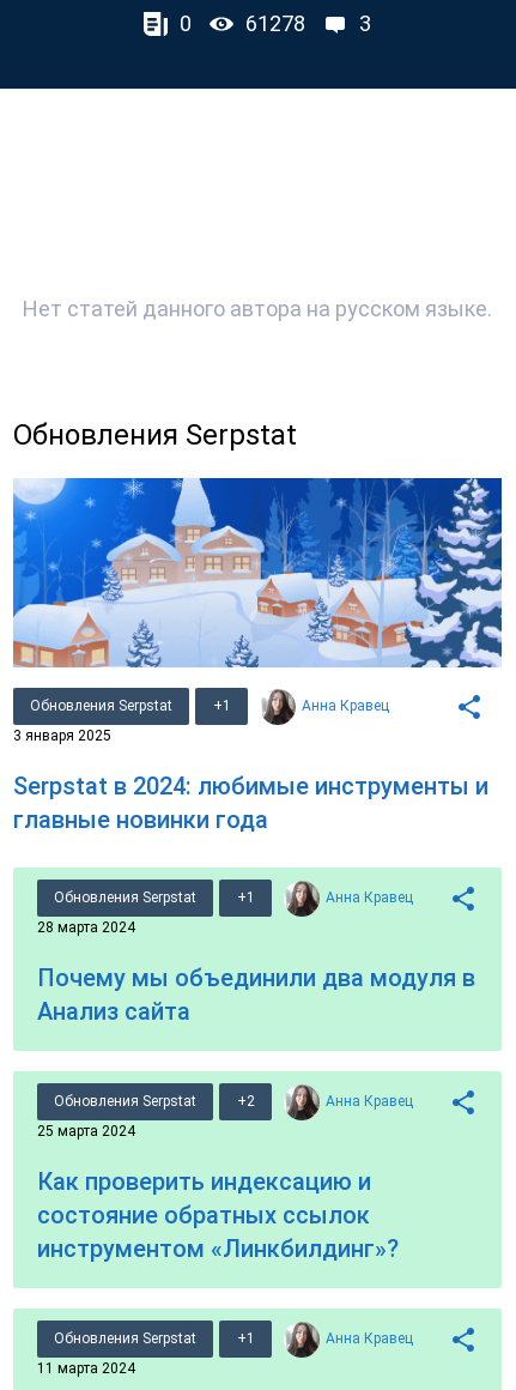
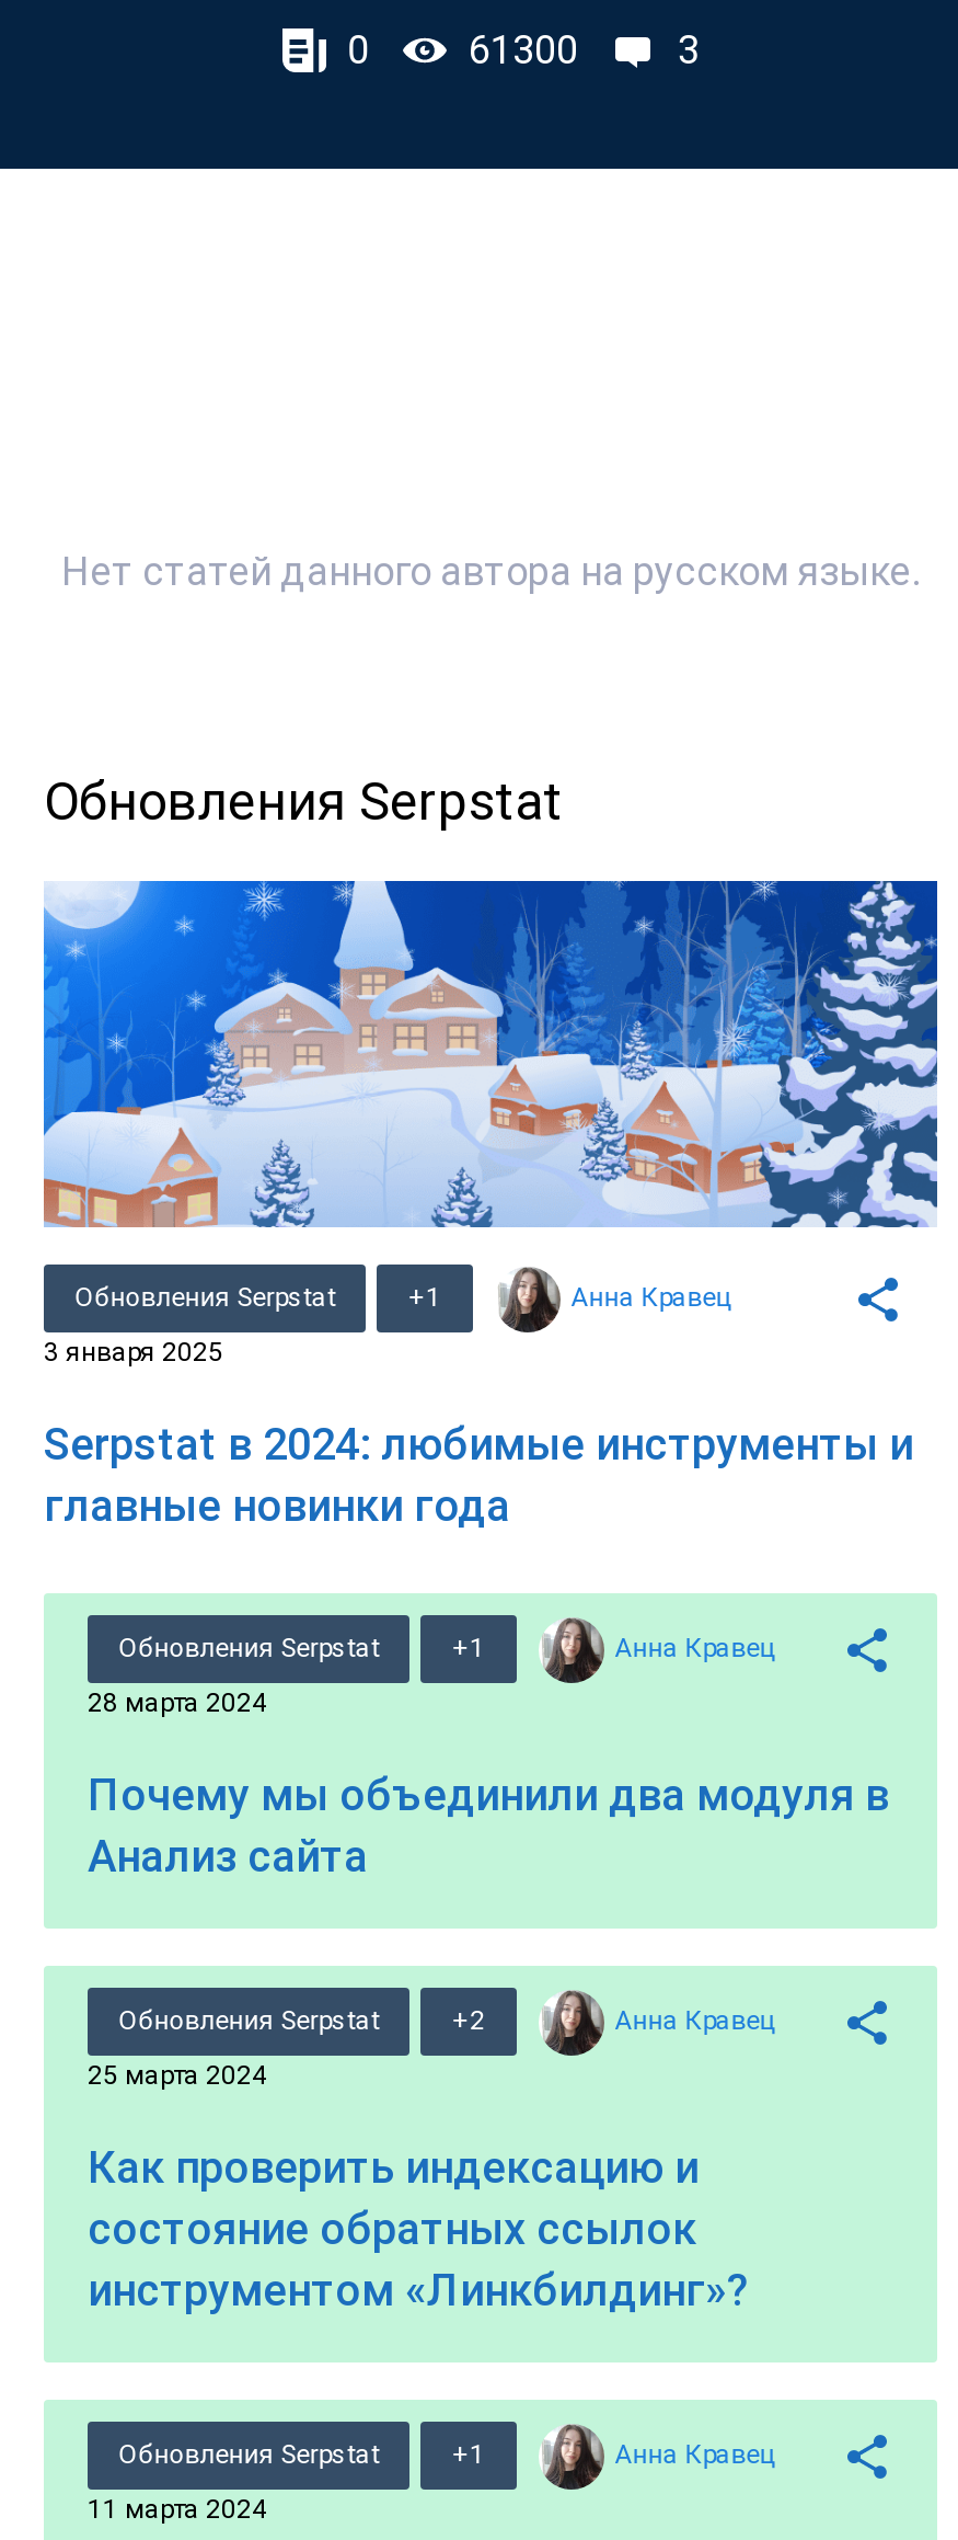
[245,11,305,36] 61278 -> [469,27,578,73] 61300

